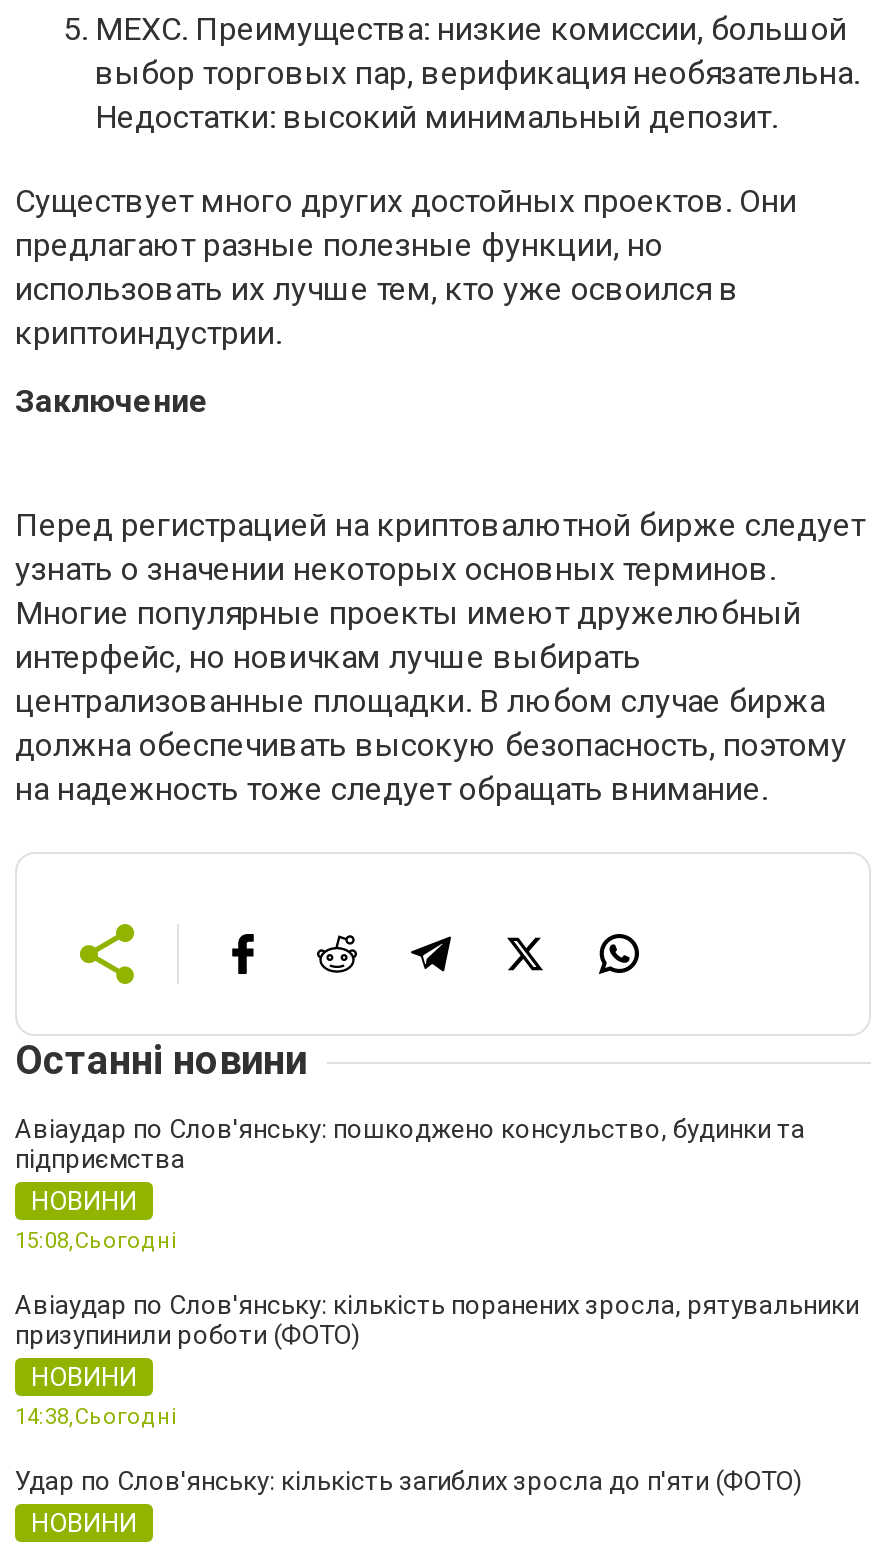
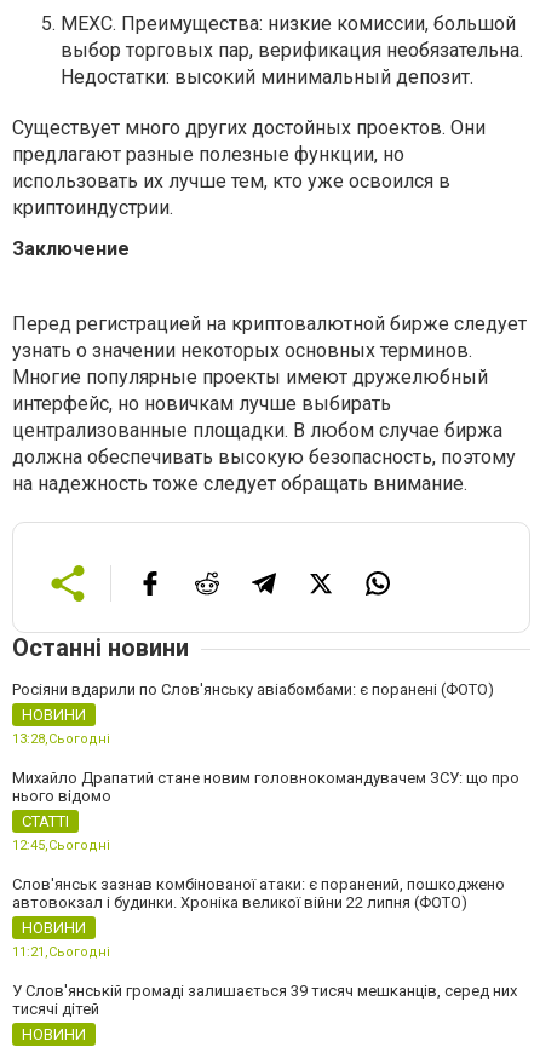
[15,1114,805,1174] Авіаудар по Слов'янську: пошкоджено консульство, будинки та | підприємства -> [12,680,494,698] Росіяни вдарили по Слов'янську авіабомбами: є поранені (ФОТО)
[15,1228,859,1350] 15:08,Сьогодні | Авіаудар по Слов'янську: кількість поранених зросла, рятувальники | призупинили роботи (ФОТО) -> [12,731,519,911] 13:28,Сьогодні | Михайло Драпатий стане новим головнокомандувачем ЗСУ: що про | нього відомо | СТАТТІ | 12:45,Сьогодні | Слов'янськ зазнав комбінованої атаки: є поранений, пошкоджено | автовокзал і будинки. Хроніка великої війни 22 липня (ФОТО)
[15,1404,177,1430] 14:38,Сьогодні -> [12,944,110,960] 11:21,Сьогодні
[15,1466,803,1496] Удар по Слов'янську: кількість загиблих зросла до п'яти (ФОТО) -> [12,981,517,1018] У Слов'янській громаді залишається 39 тисяч мешканців, серед них | тисячі дітей

